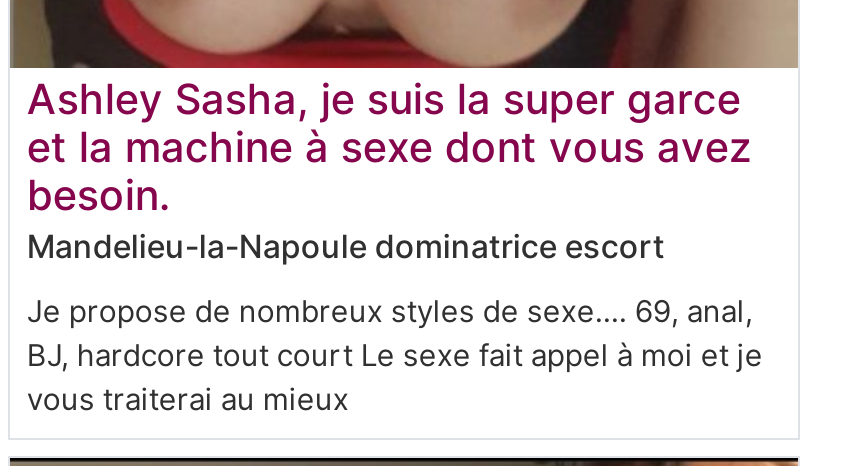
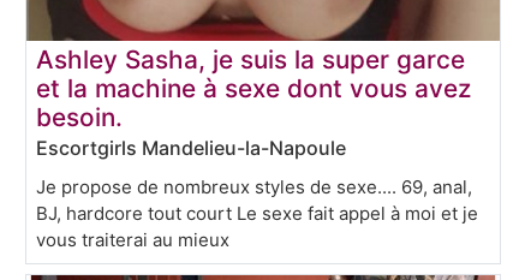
[27,226,665,266] Mandelieu-la-Napoule dominatrice escort -> [37,136,346,160] Escortgirls Mandelieu-la-Napoule

